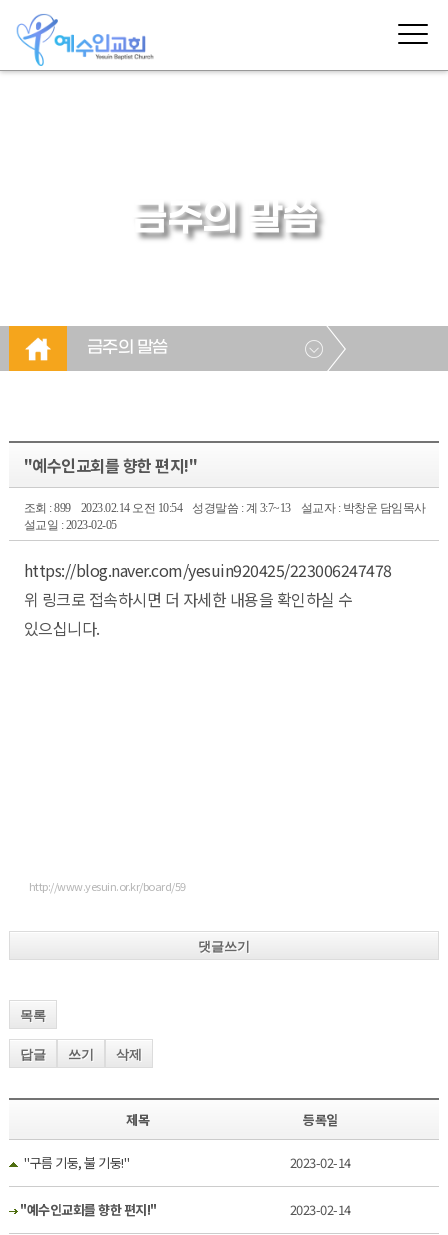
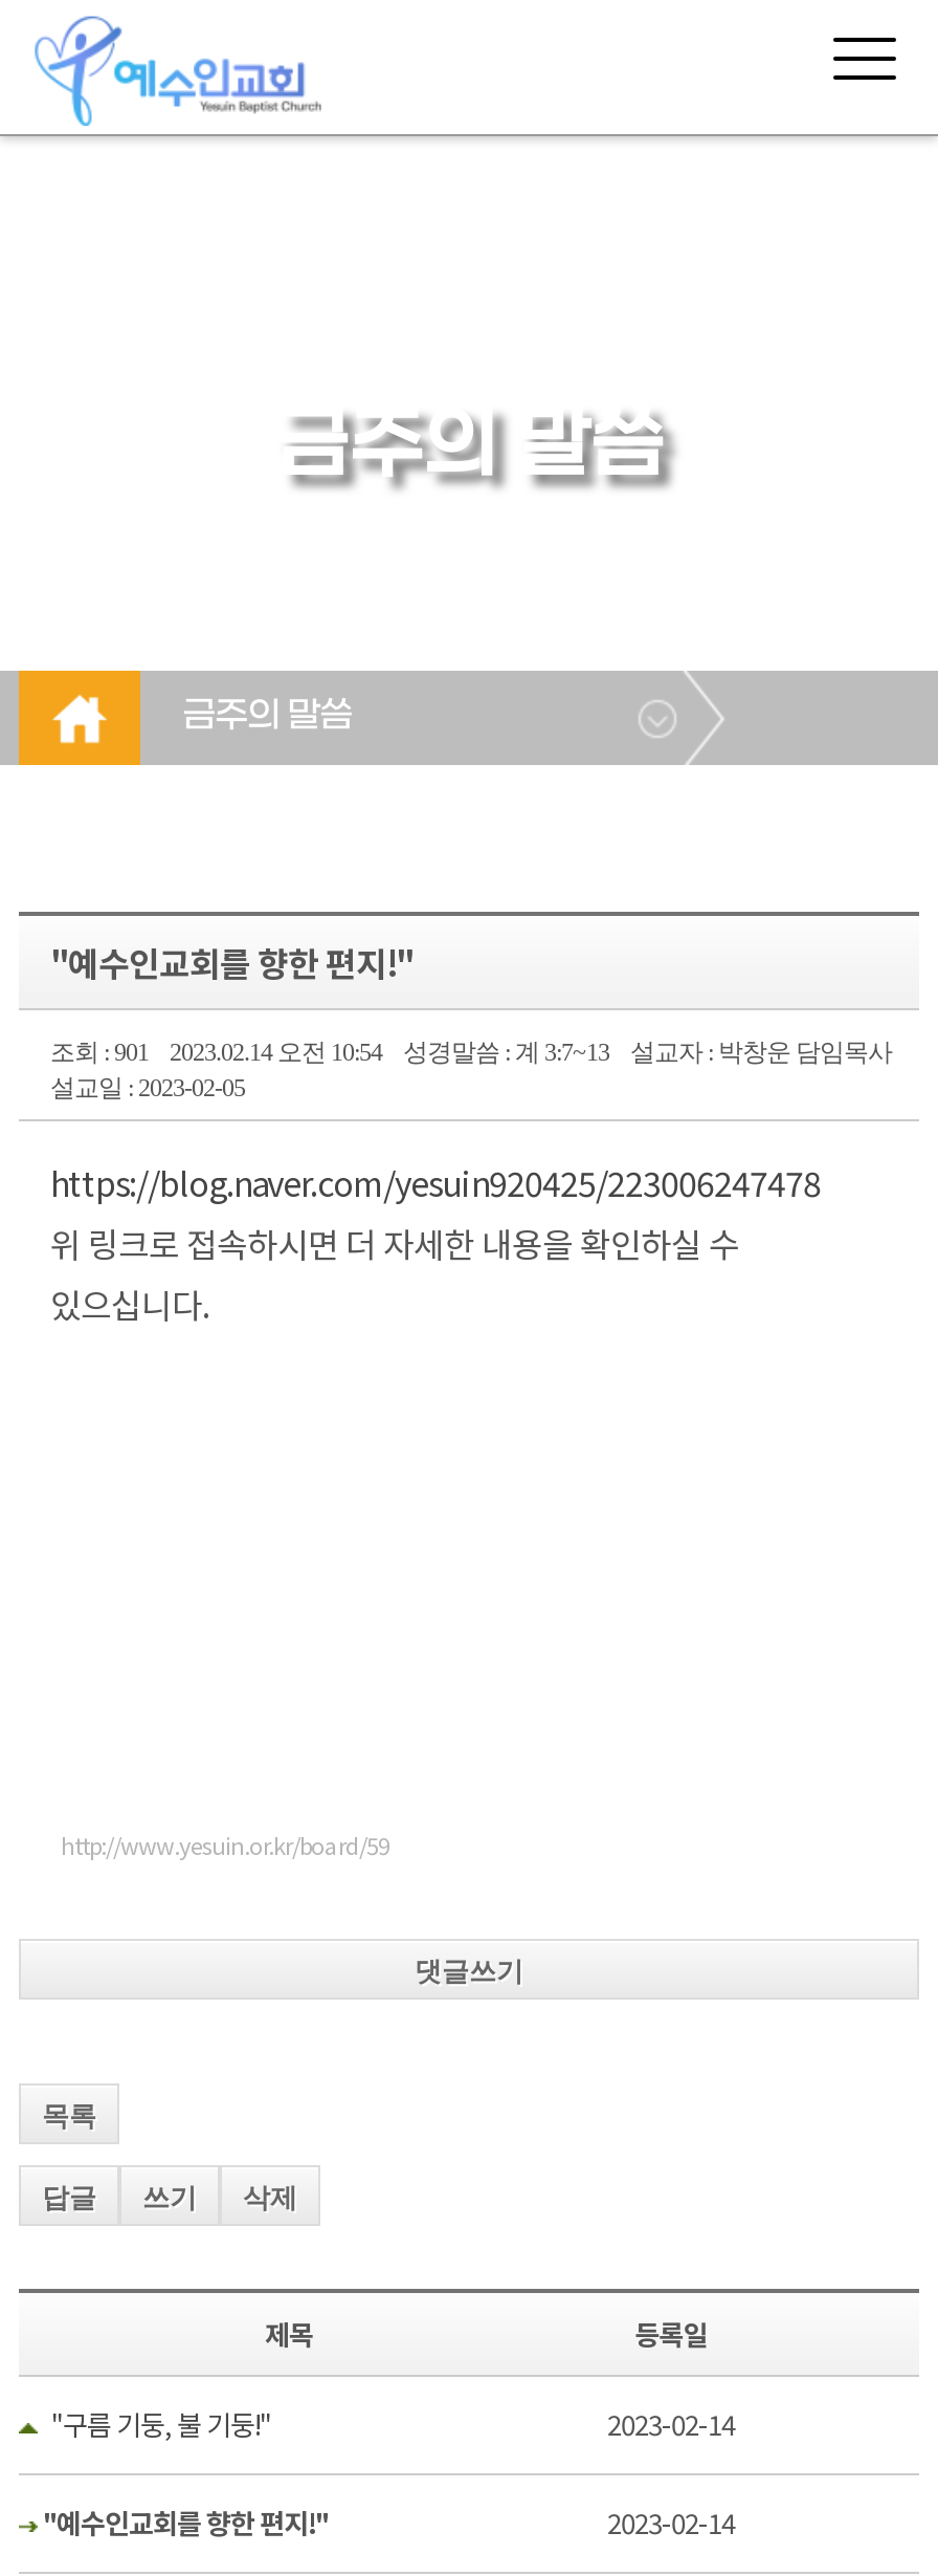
[24,501,426,515] 조회 : 899 2023.02.14 오전 10:54 성경말씀 : 계 3:7~13 설교자 : 박창운 담임목사 -> [50,1038,892,1067] 조회 : 901 2023.02.14 오전 10:54 성경말씀 : 계 3:7~13 설교자 : 박창운 담임목사

